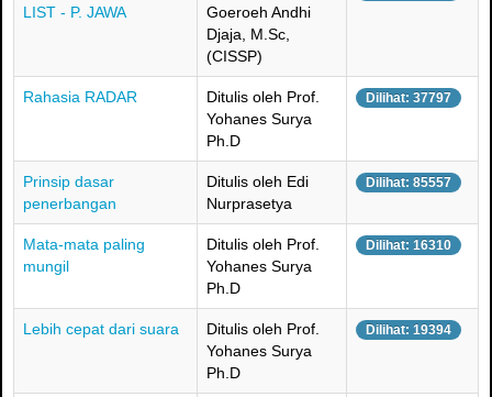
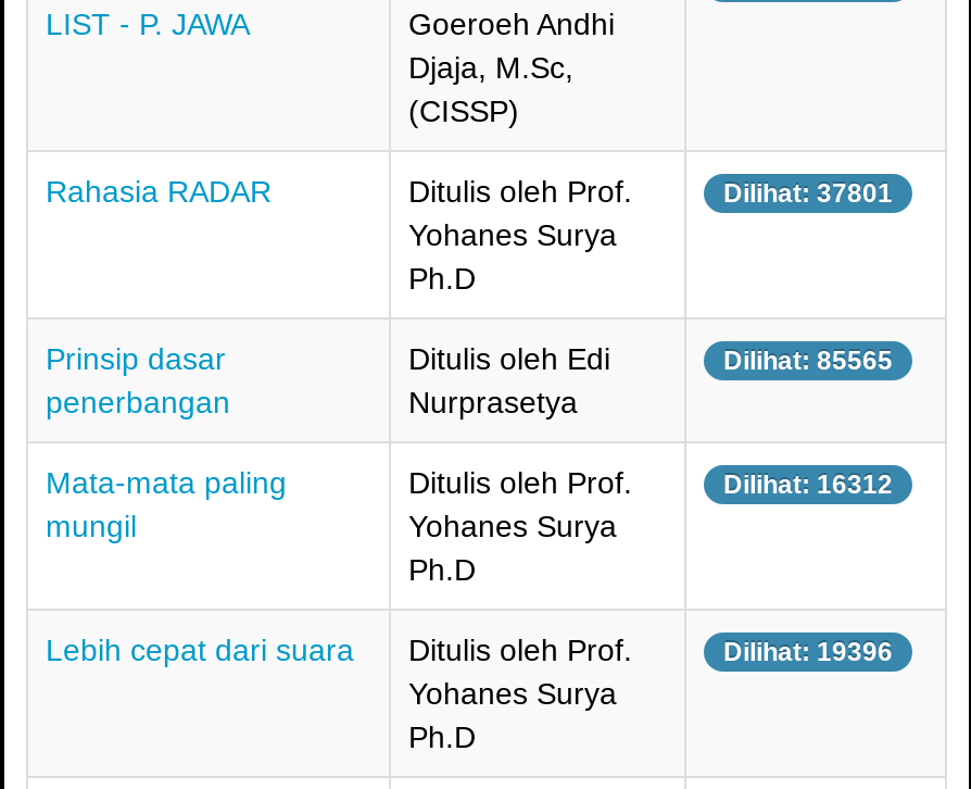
[366,90,451,106] Dilihat: 37797 -> [723,179,893,209] Dilihat: 37801
[366,175,451,190] Dilihat: 85557 -> [723,346,893,376] Dilihat: 85565
[366,238,451,253] Dilihat: 16310 -> [723,470,893,500] Dilihat: 16312
[366,322,451,338] Dilihat: 19394 -> [723,637,893,668] Dilihat: 19396

